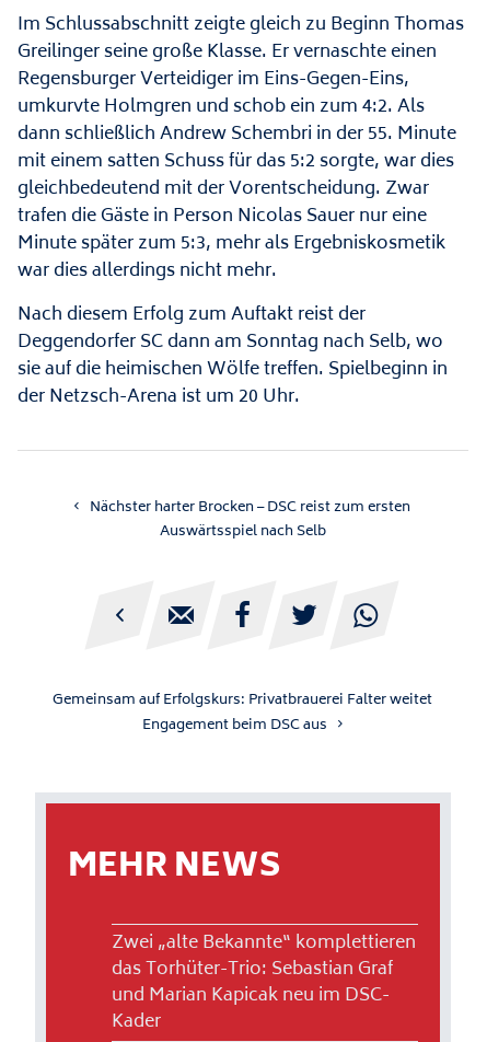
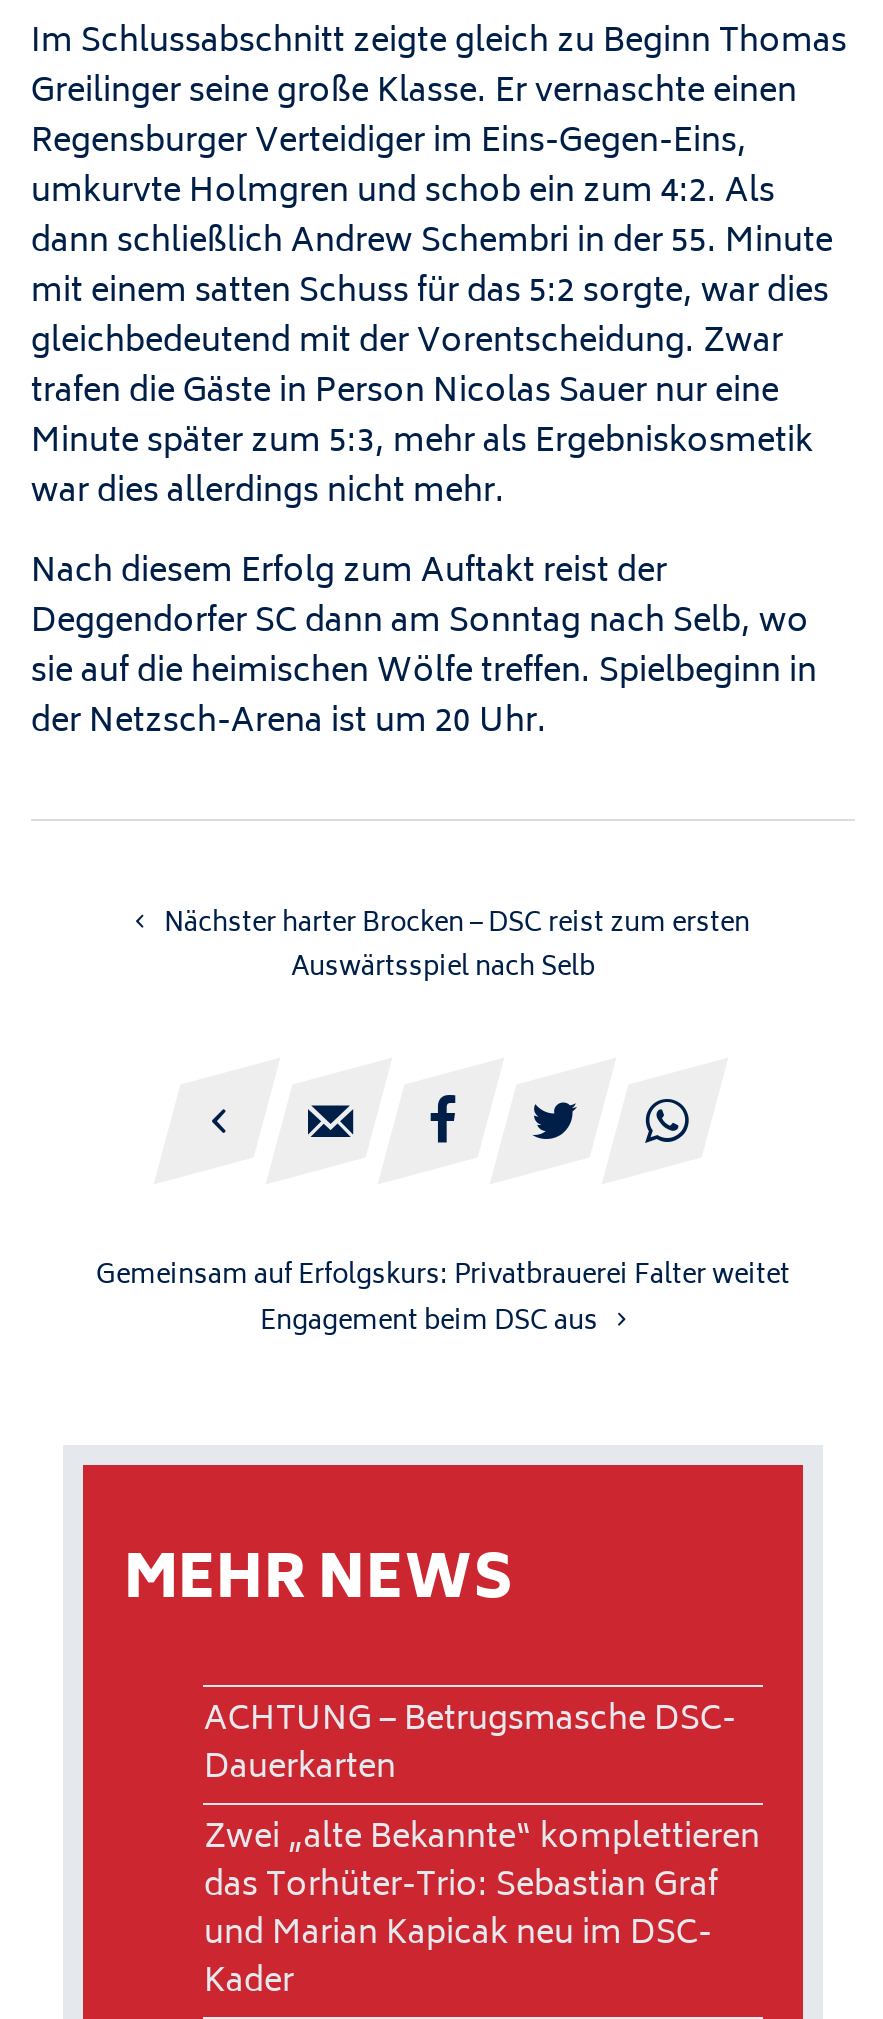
none -> [204,1693,736,1797] ACHTUNG – Betrugsmasche DSC- | Dauerkarten

